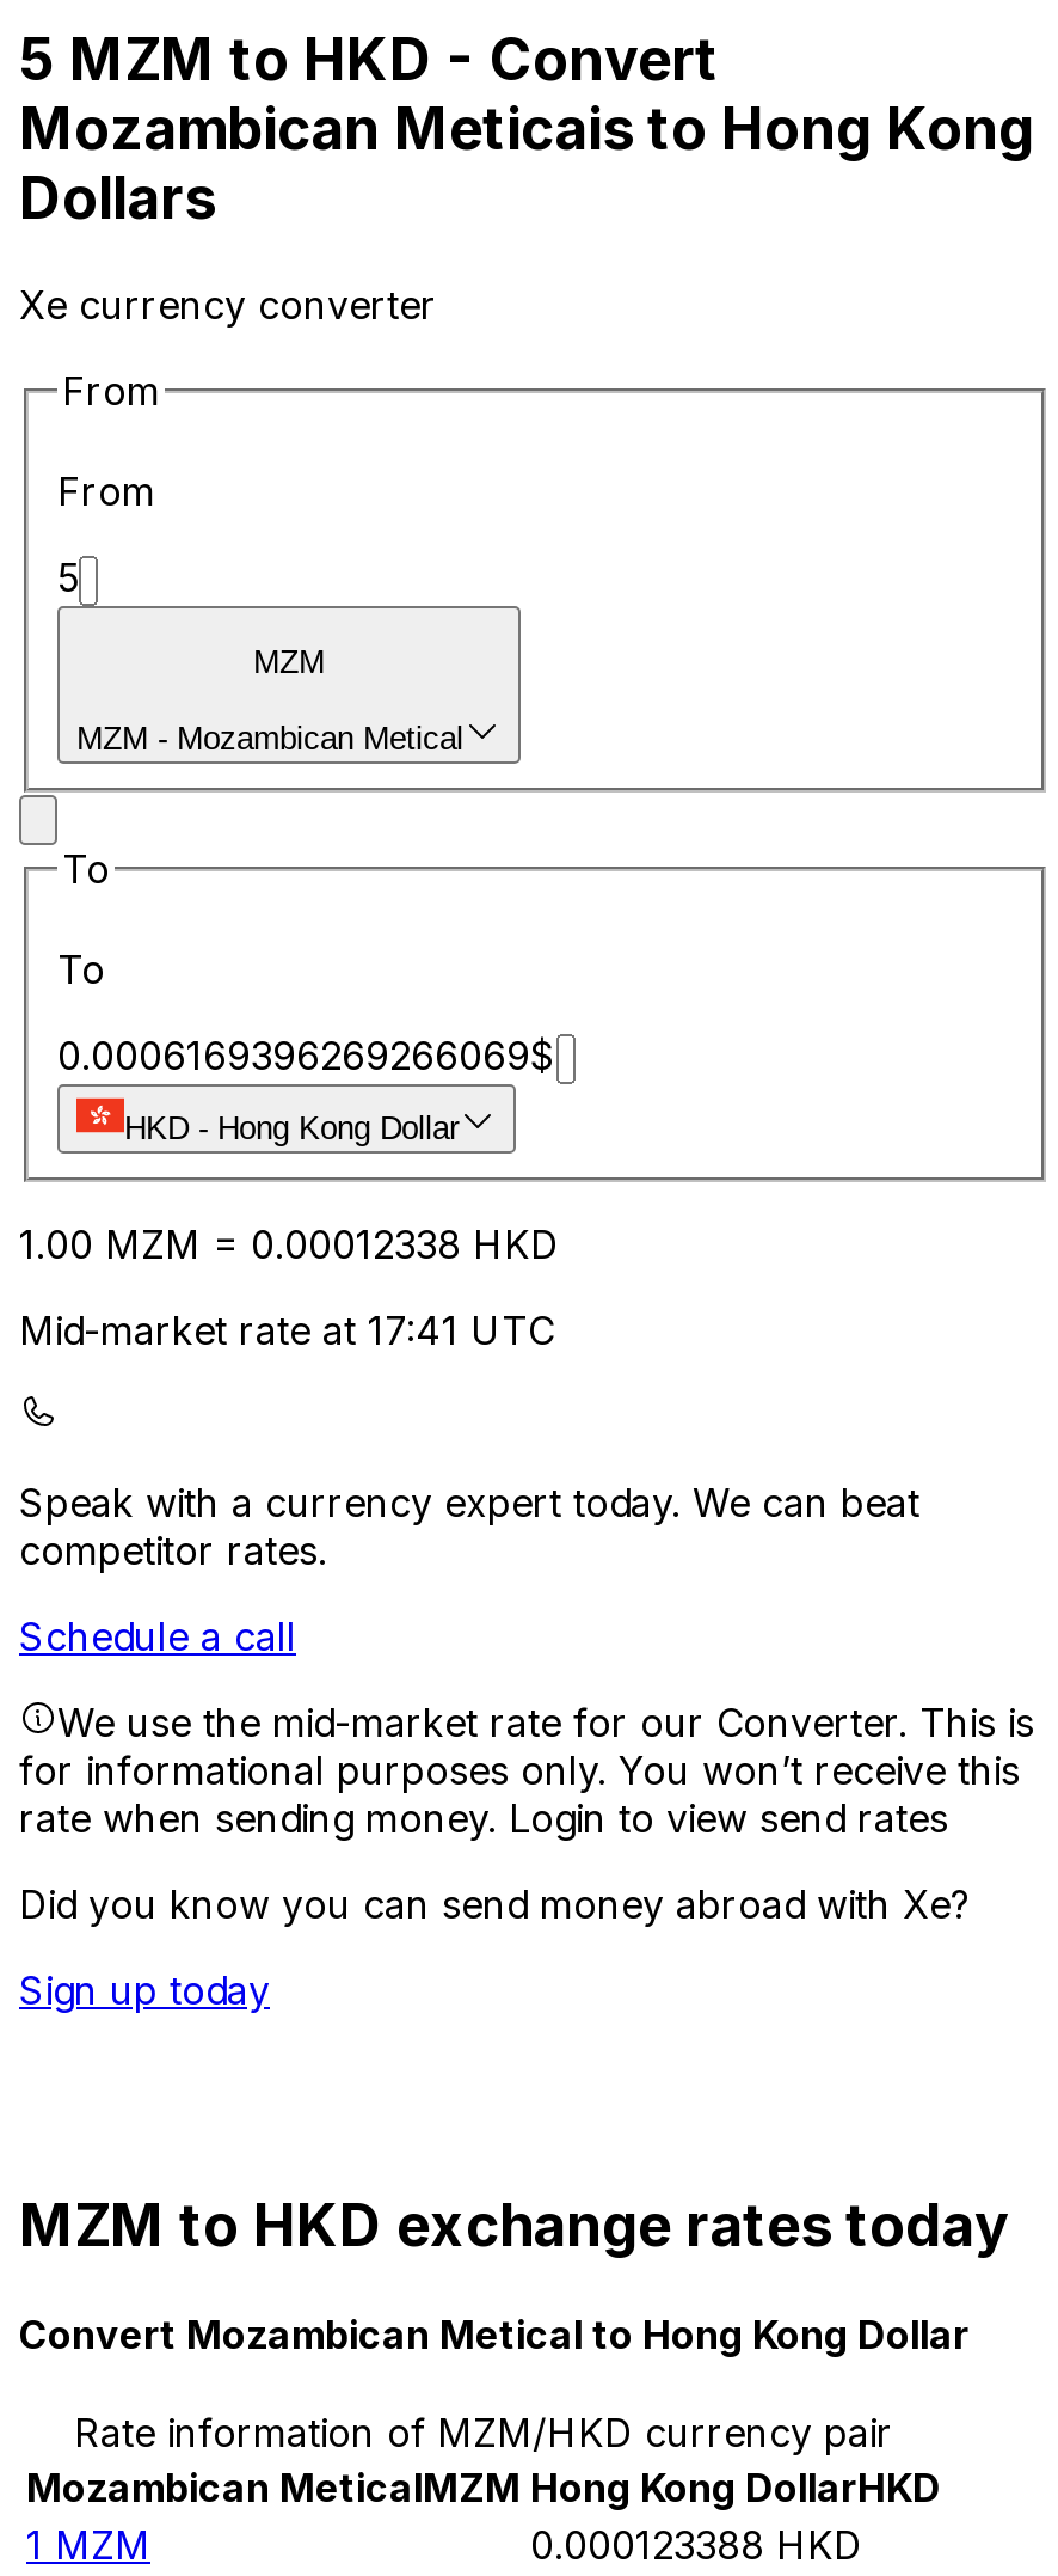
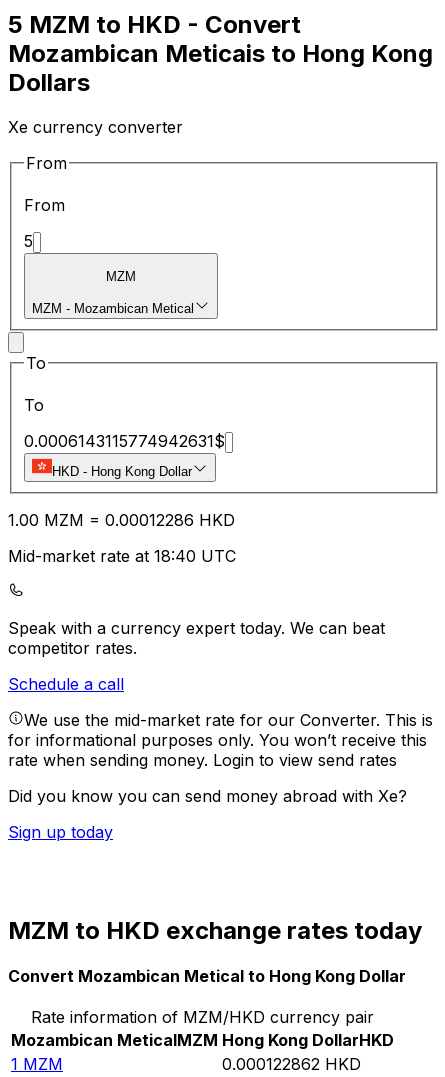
[57,1032,556,1079] 0.0006169396269266069$ -> [24,431,225,451] 0.0006143115774942631$
[19,1220,559,1268] 1.00 MZM = 0.00012338 HKD -> [8,510,235,530] 1.00 MZM = 0.00012286 HKD
[19,1307,554,1354] Mid-market rate at 17:41 UTC -> [8,546,236,566] Mid-market rate at 18:40 UTC
[530,2522,862,2570] 0.000123388 HKD -> [222,1054,361,1074] 0.000122862 HKD

